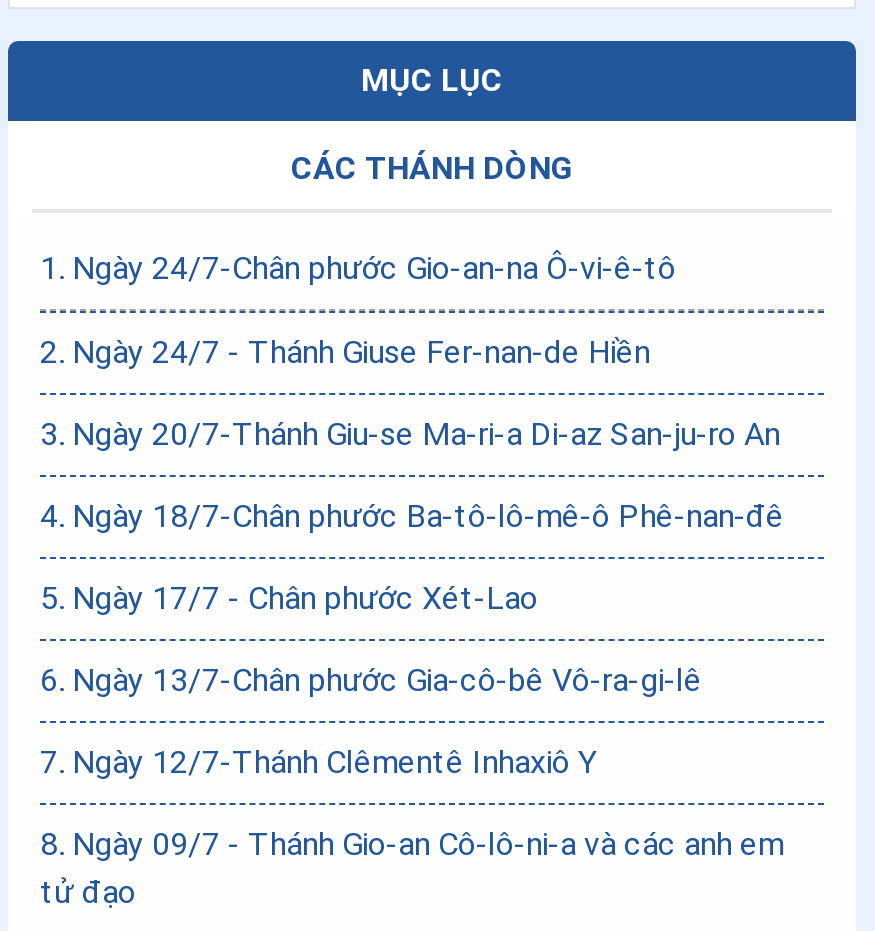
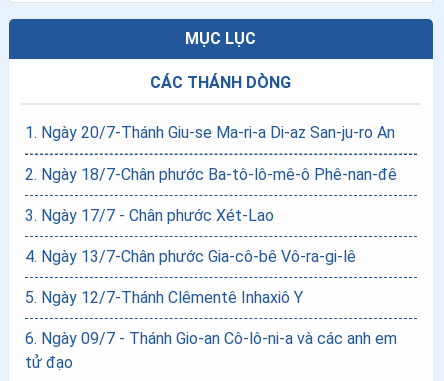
[40,248,784,862] 1. Ngày 24/7-Chân phước Gio-an-na Ô-vi-ê-tô | 2. Ngày 24/7 - Thánh Giuse Fer-nan-de Hiền | 3. Ngày 20/7-Thánh Giu-se Ma-ri-a Di-az San-ju-ro An | 4. Ngày 18/7-Chân phước Ba-tô-lô-mê-ô Phê-nan-đê | 5. Ngày 17/7 - Chân phước Xét-Lao | 6. Ngày 13/7-Chân phước Gia-cô-bê Vô-ra-gi-lê | 7. Ngày 12/7-Thánh Clêmentê Inhaxiô Y | 8. Ngày 09/7 - Thánh Gio-an Cô-lô-ni-a và các anh em -> [25,123,397,348] 1. Ngày 20/7-Thánh Giu-se Ma-ri-a Di-az San-ju-ro An | 2. Ngày 18/7-Chân phước Ba-tô-lô-mê-ô Phê-nan-đê | 3. Ngày 17/7 - Chân phước Xét-Lao | 4. Ngày 13/7-Chân phước Gia-cô-bê Vô-ra-gi-lê | 5. Ngày 12/7-Thánh Clêmentê Inhaxiô Y | 6. Ngày 09/7 - Thánh Gio-an Cô-lô-ni-a và các anh em

